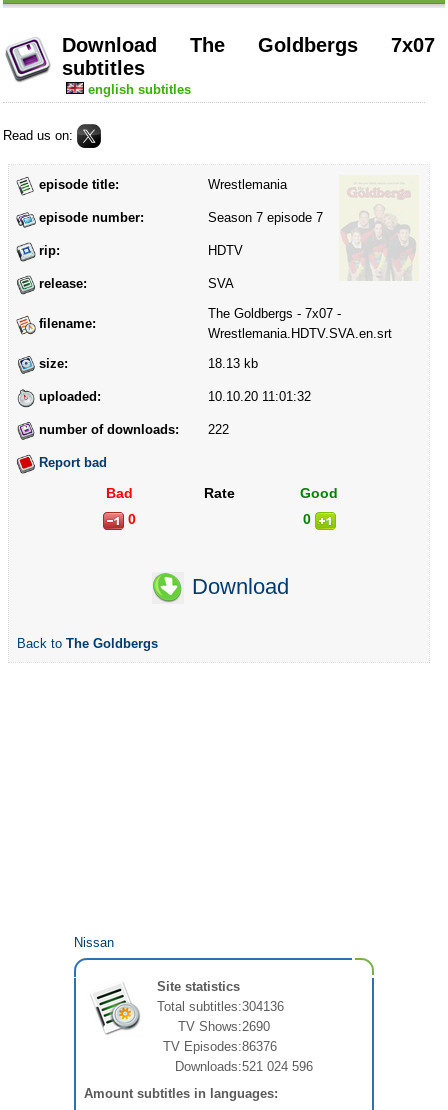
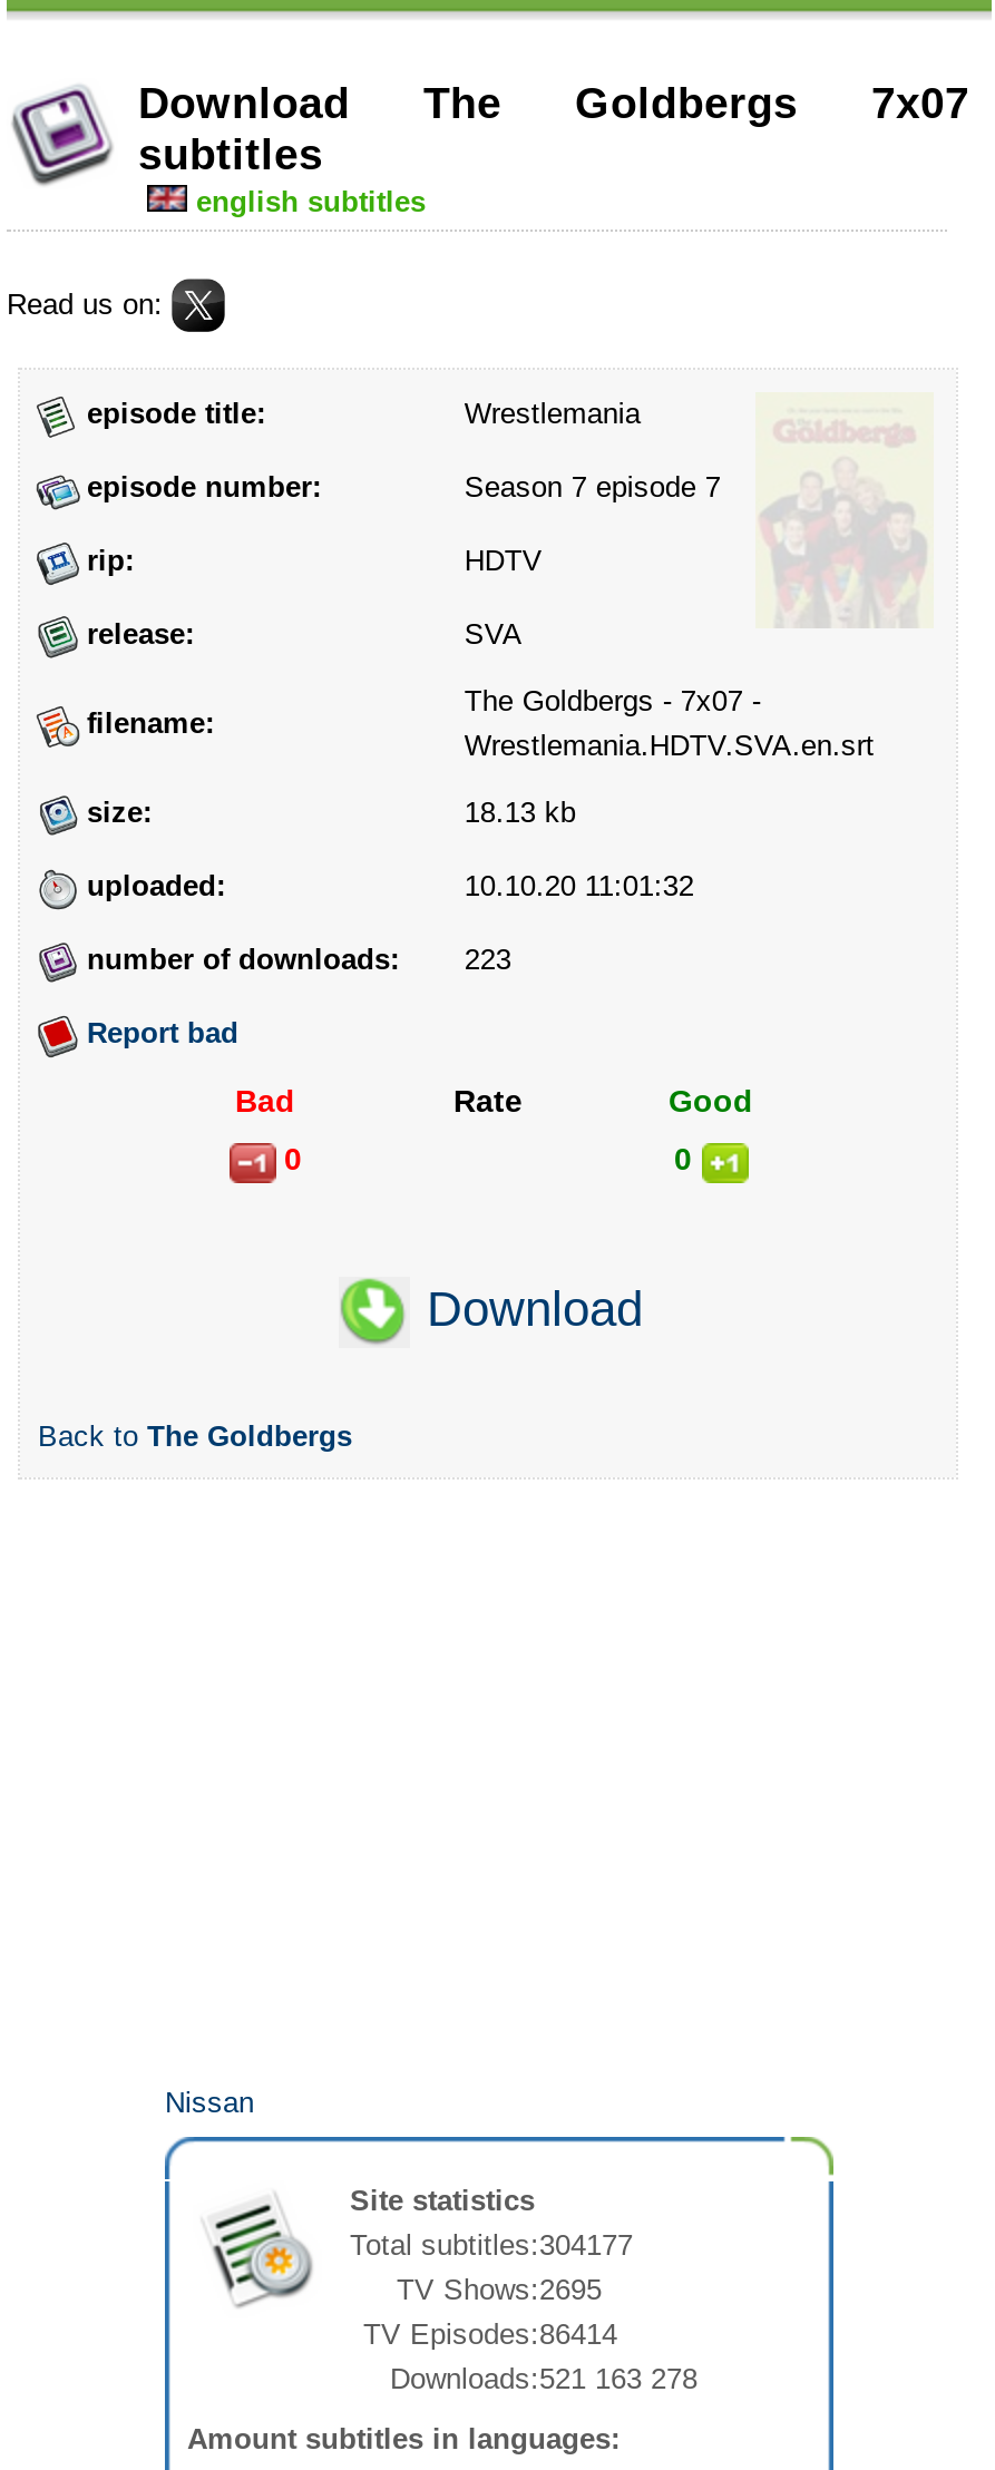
[39,422,229,437] number of downloads: 222 -> [87,943,511,976] number of downloads: 223
[157,999,284,1014] Total subtitles:304136 -> [350,2229,633,2263] Total subtitles:304177
[178,1019,270,1034] TV Shows:2690 -> [397,2274,602,2307] TV Shows:2695
[163,1039,277,1054] TV Episodes:86376 -> [363,2318,617,2352] TV Episodes:86414
[175,1059,313,1074] Downloads:521 024 596 -> [390,2363,698,2396] Downloads:521 163 278

